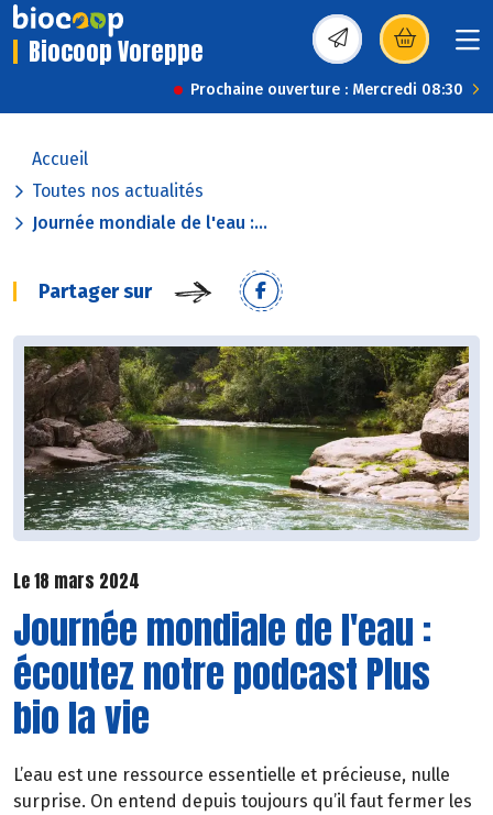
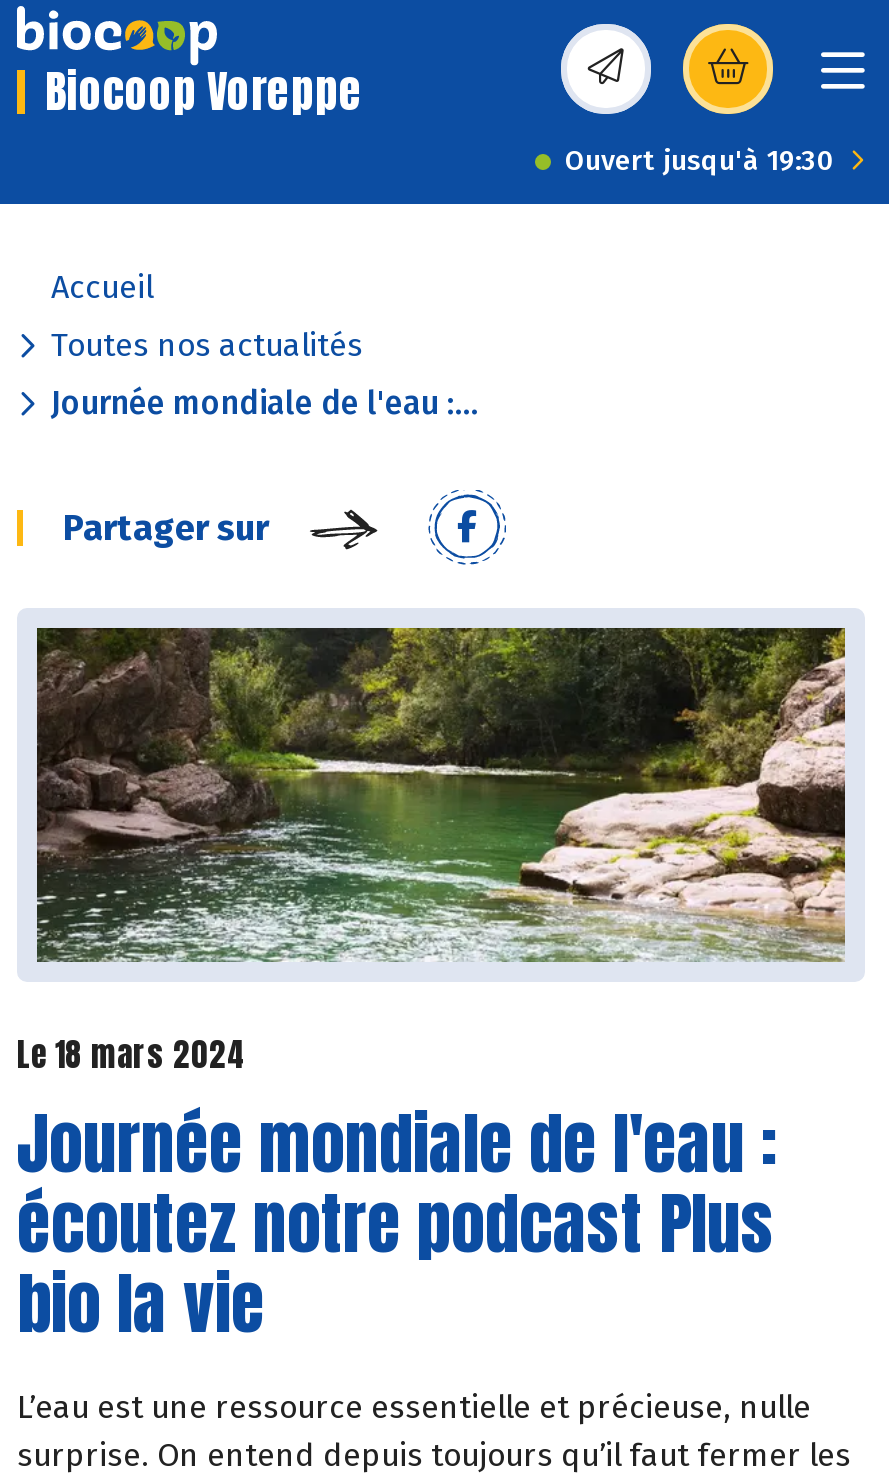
[190,80,463,99] Prochaine ouverture : Mercredi 08:30 -> [565,144,835,178] Ouvert jusqu'à 19:30

